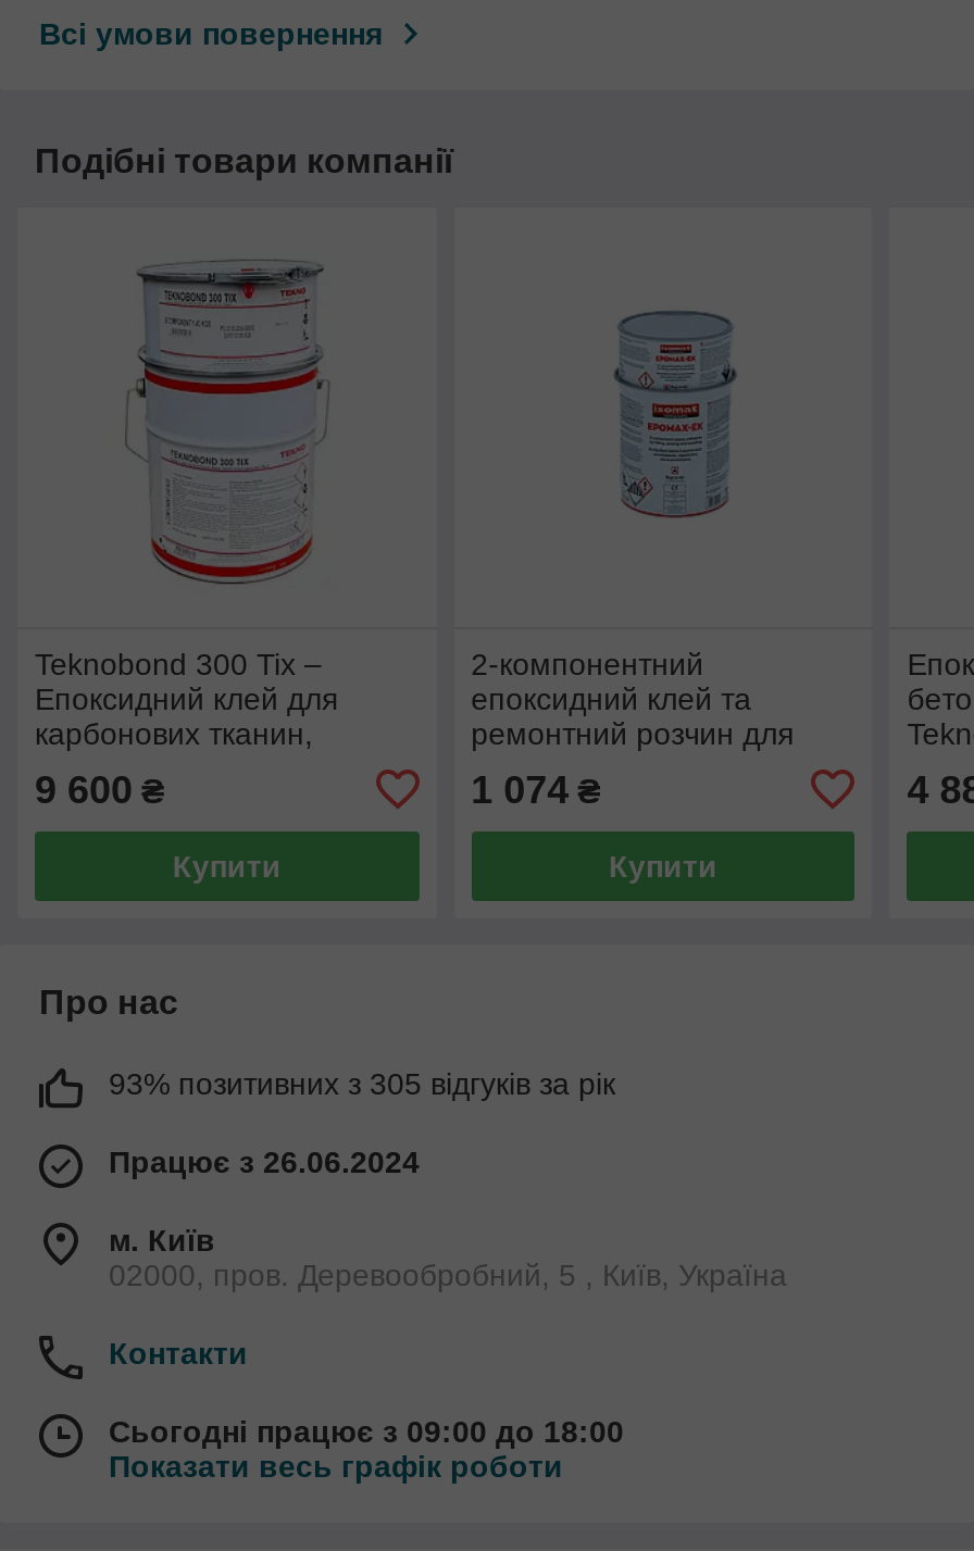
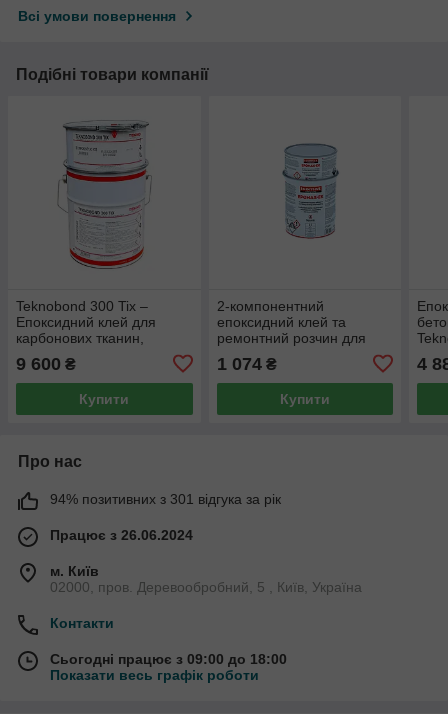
[109,1066,615,1101] 93% позитивних з 305 відгуків за рік -> [50,491,281,507] 94% позитивних з 301 відгука за рік

